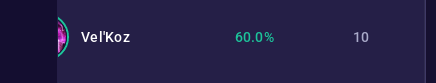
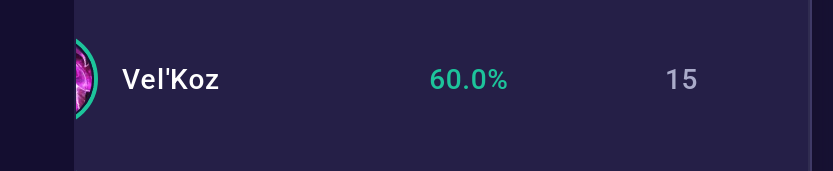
[352,29,369,45] 10 -> [665,63,698,95] 15

